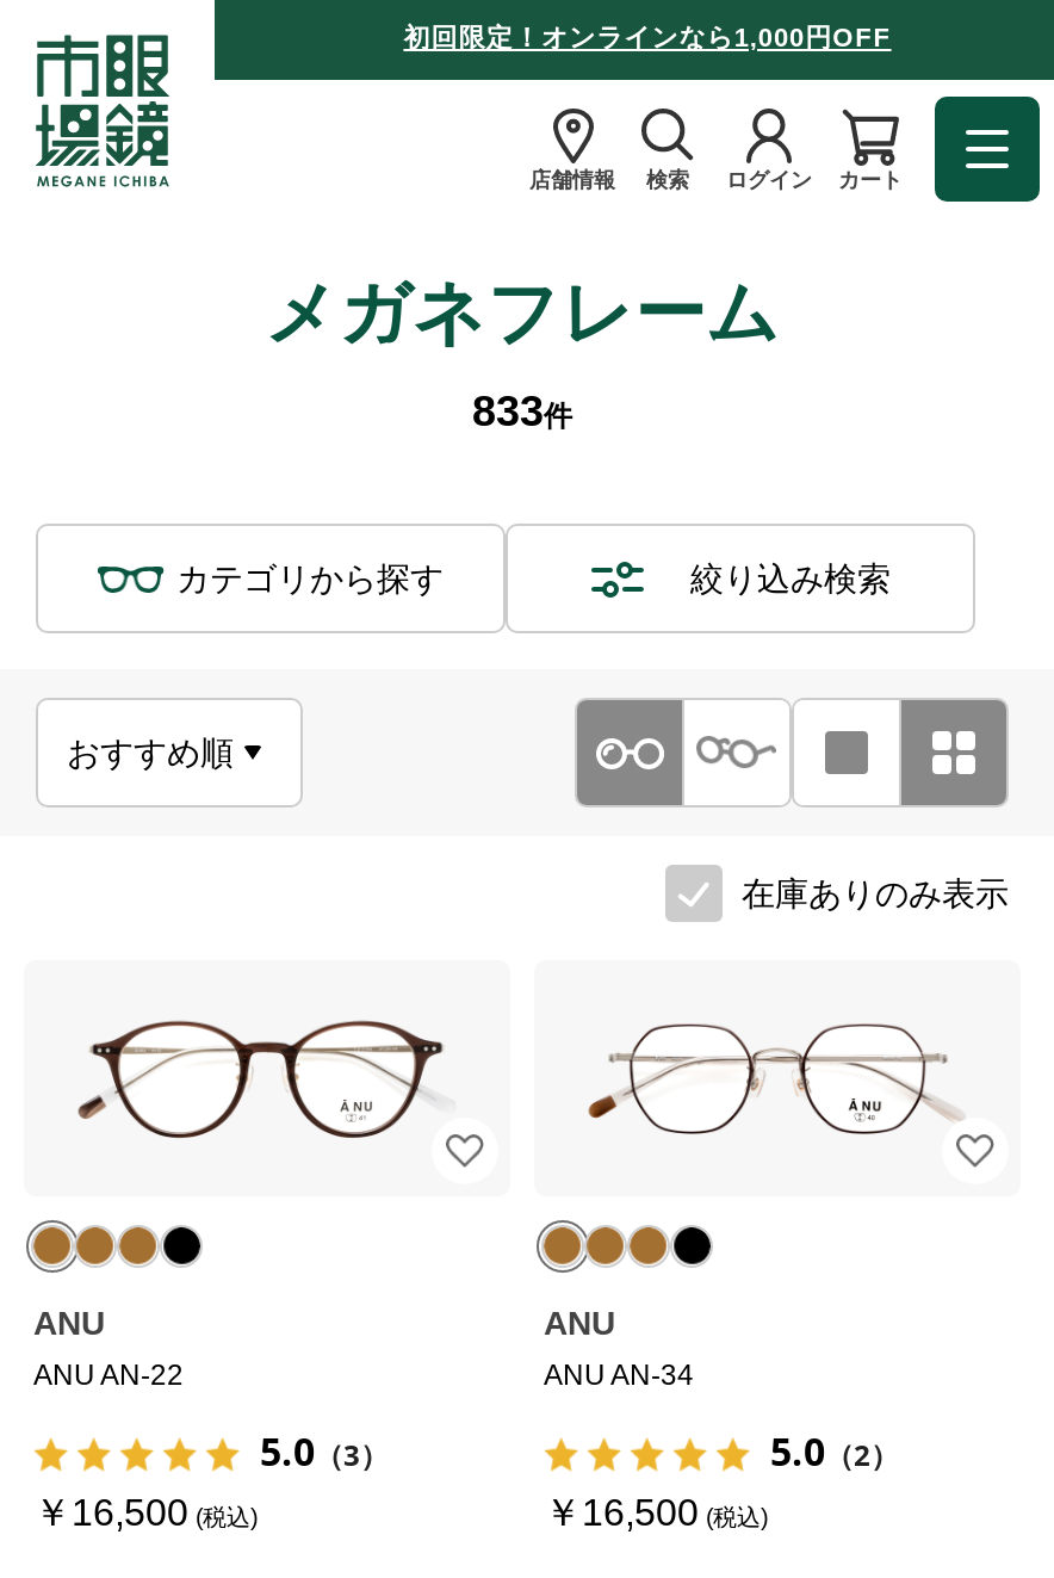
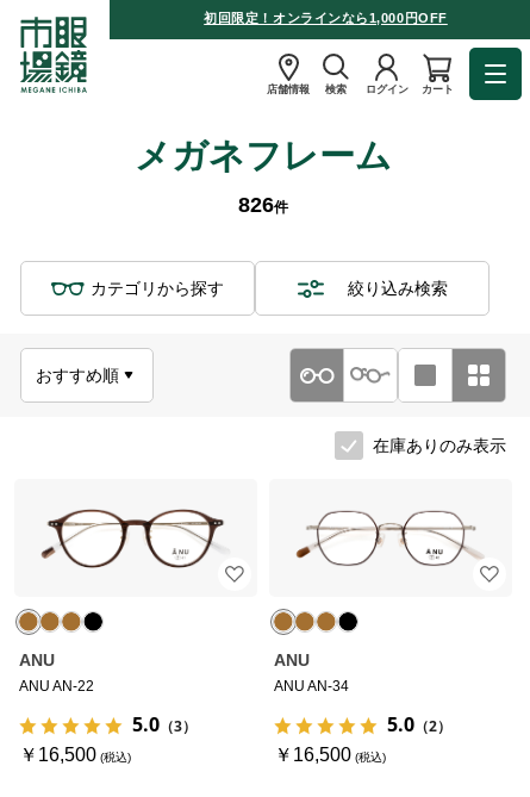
[472,388,572,435] 833件 -> [238,193,288,217] 826件

